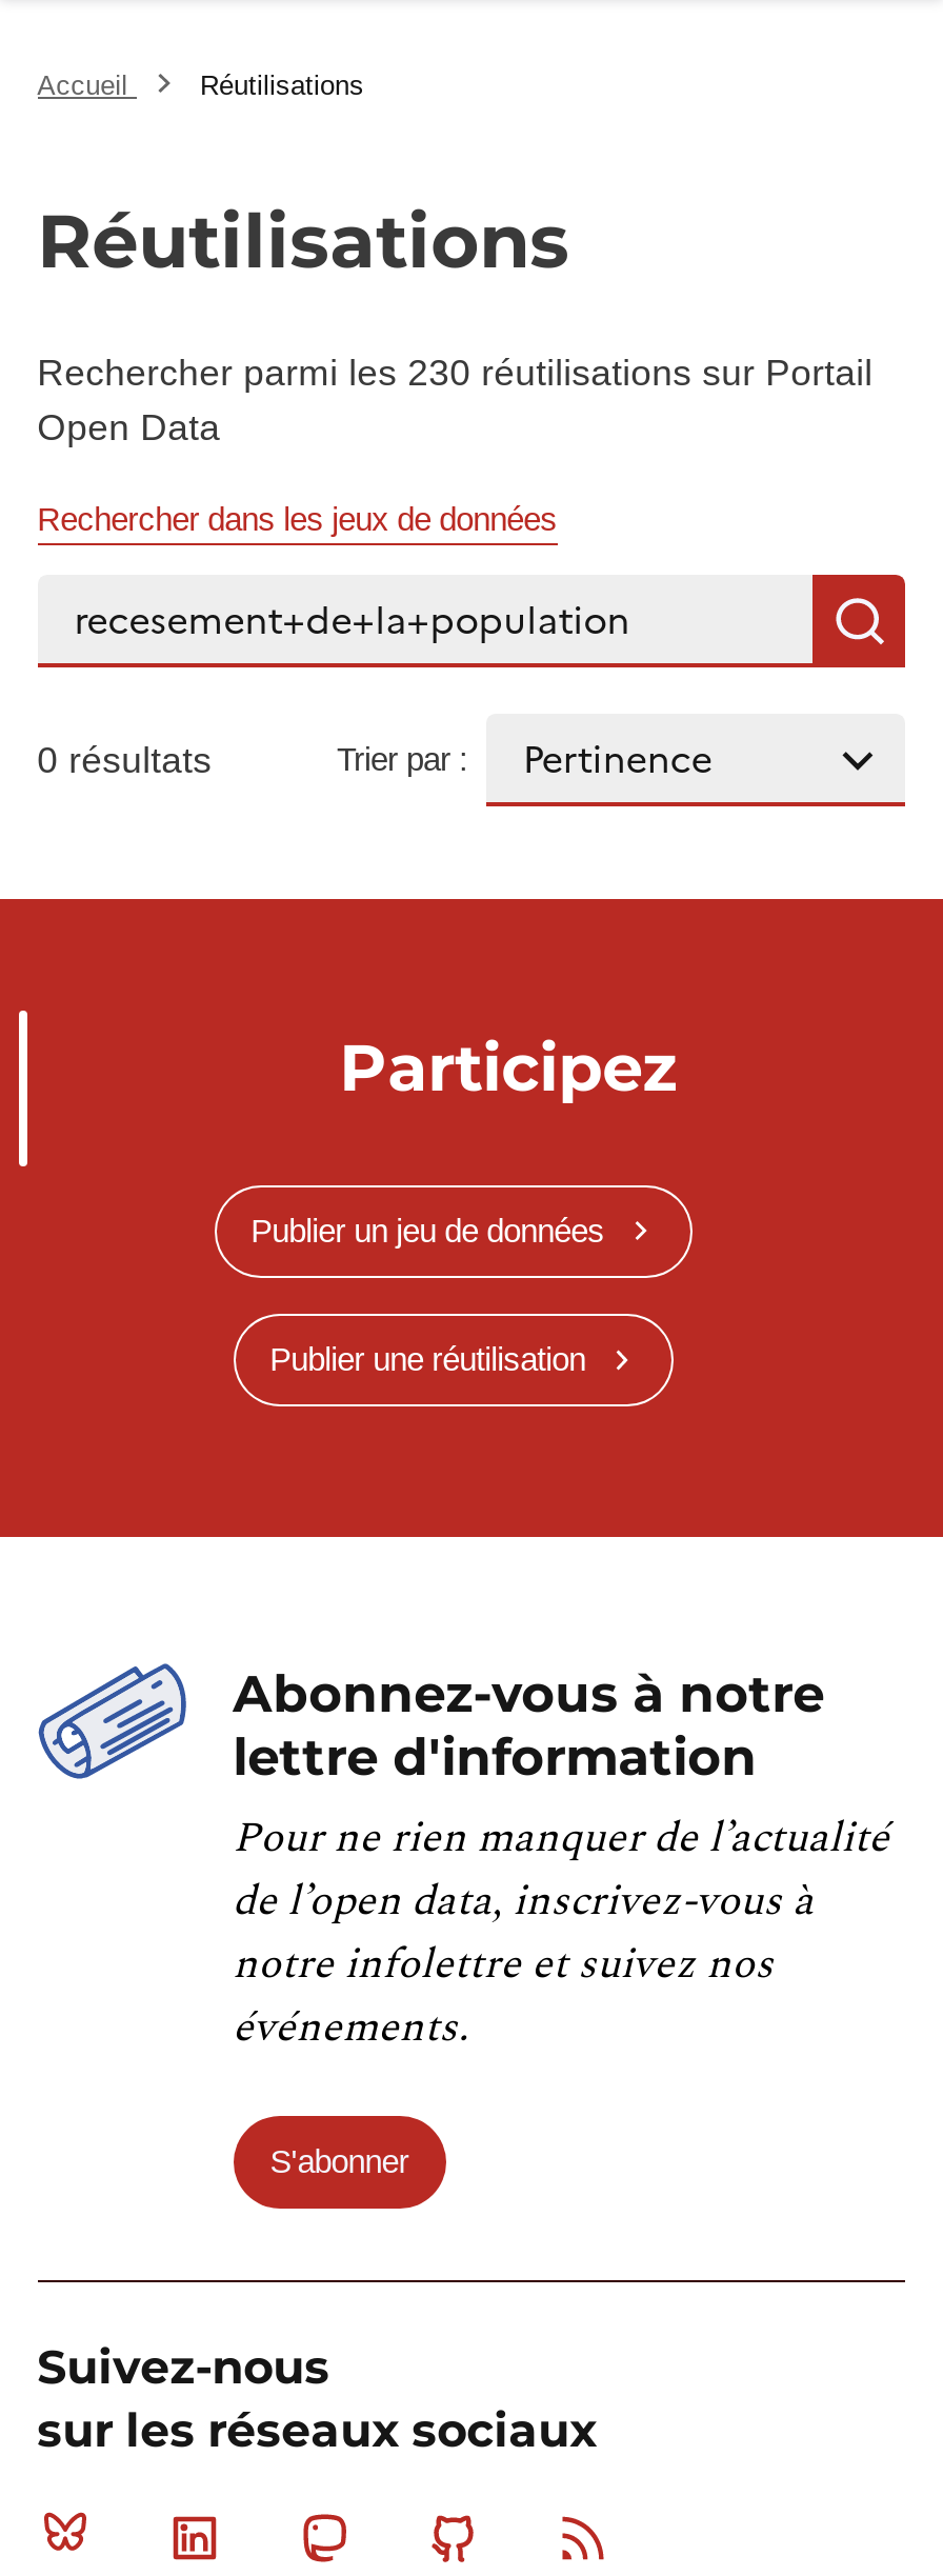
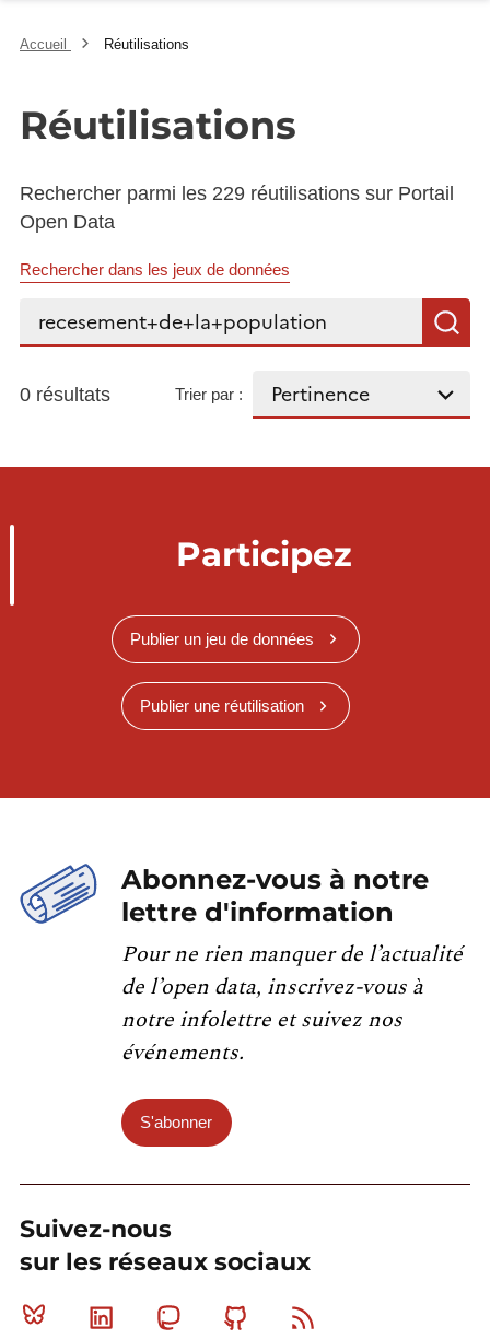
[37,352,873,394] Rechercher parmi les 230 réutilisations sur Portail -> [19,183,453,205] Rechercher parmi les 229 réutilisations sur Portail

